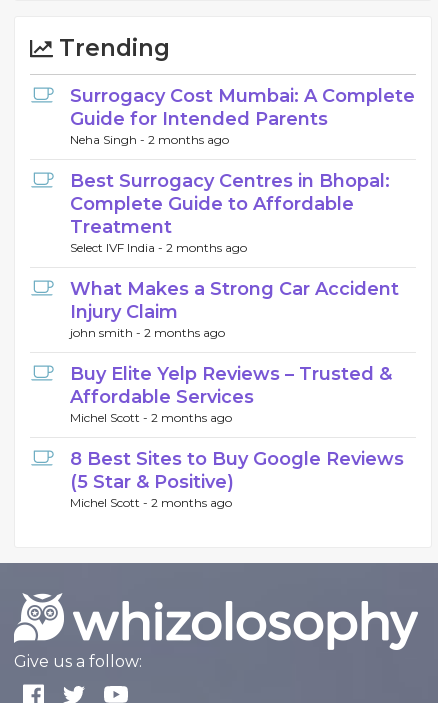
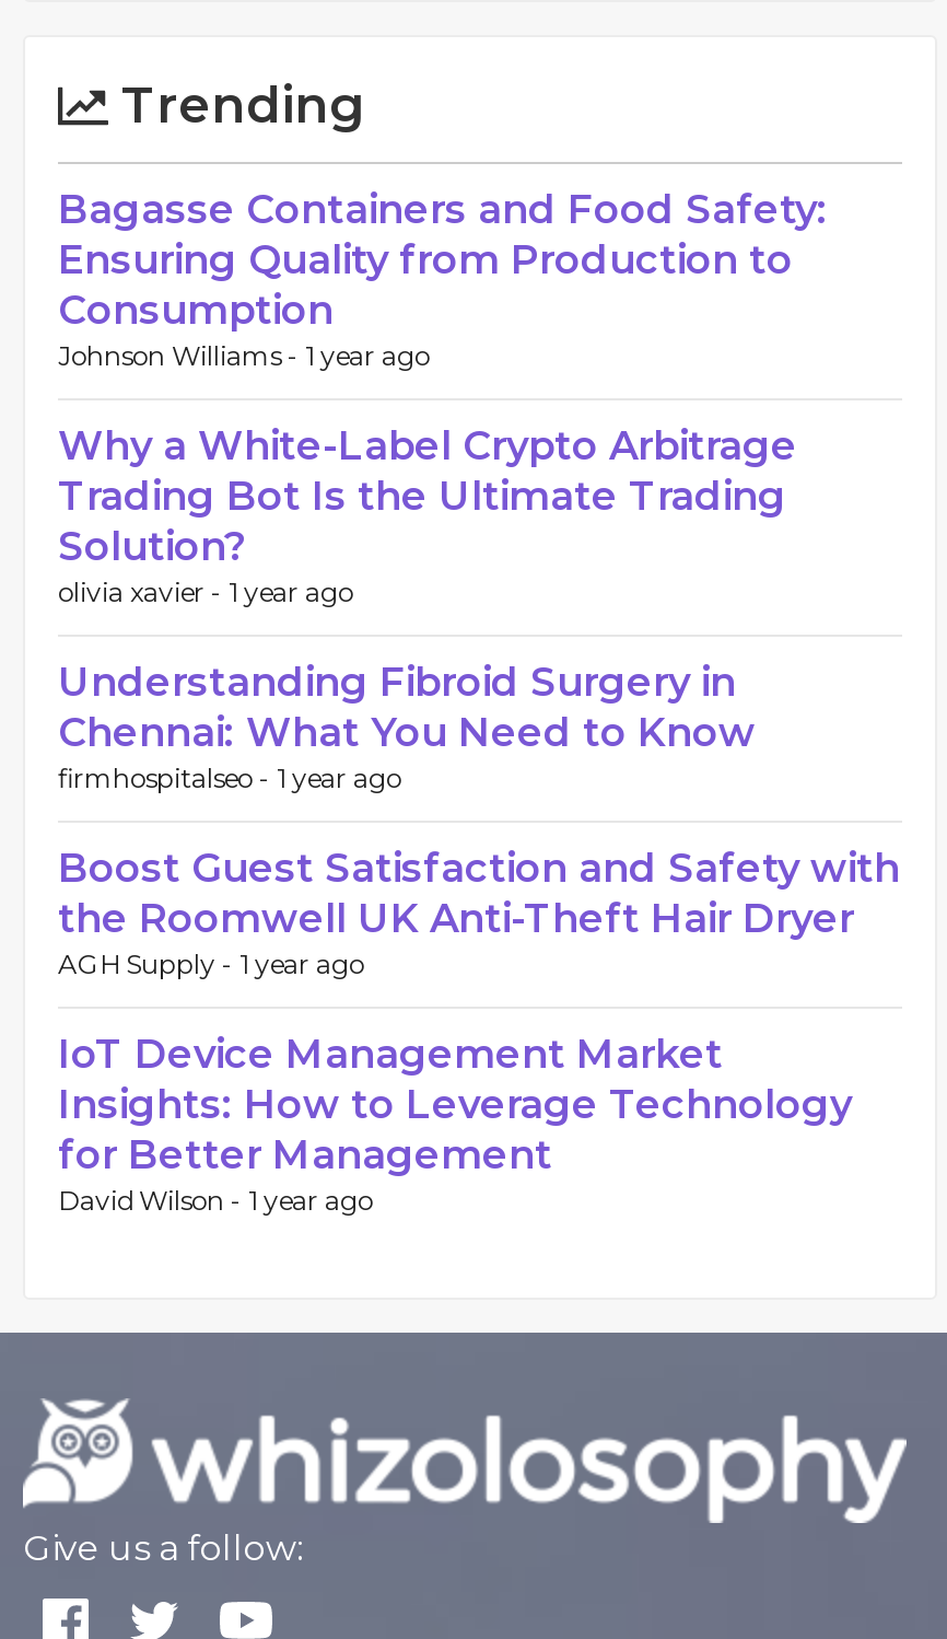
[70,85,415,147] Surrogacy Cost Mumbai: A Complete | Guide for Intended Parents | Neha Singh - 2 months ago -> [58,185,828,371] Bagasse Containers and Food Safety: | Ensuring Quality from Production to | Consumption | Johnson Williams - 1 year ago
[70,170,390,255] Best Surrogacy Centres in Bhopal: | Complete Guide to Affordable | Treatment | Select IVF India - 2 months ago -> [58,421,797,607] Why a White-Label Crypto Arbitrage | Trading Bot Is the Ultimate Trading | Solution? | olivia xavier - 1 year ago
[70,278,399,340] What Makes a Strong Car Accident | Injury Claim | john smith - 2 months ago -> [58,658,756,793] Understanding Fibroid Surgery in | Chennai: What You Need to Know | firmhospitalseo - 1 year ago
[70,363,392,425] Buy Elite Yelp Reviews – Trusted & | Affordable Services | Michel Scott - 2 months ago -> [58,844,900,979] Boost Guest Satisfaction and Safety with | the Roomwell UK Anti-Theft Hair Dryer | AGH Supply - 1 year ago
[70,448,404,510] 8 Best Sites to Buy Google Reviews | (5 Star & Positive) | Michel Scott - 2 months ago -> [58,1030,852,1216] IoT Device Management Market | Insights: How to Leverage Technology | for Better Management | David Wilson - 1 year ago

